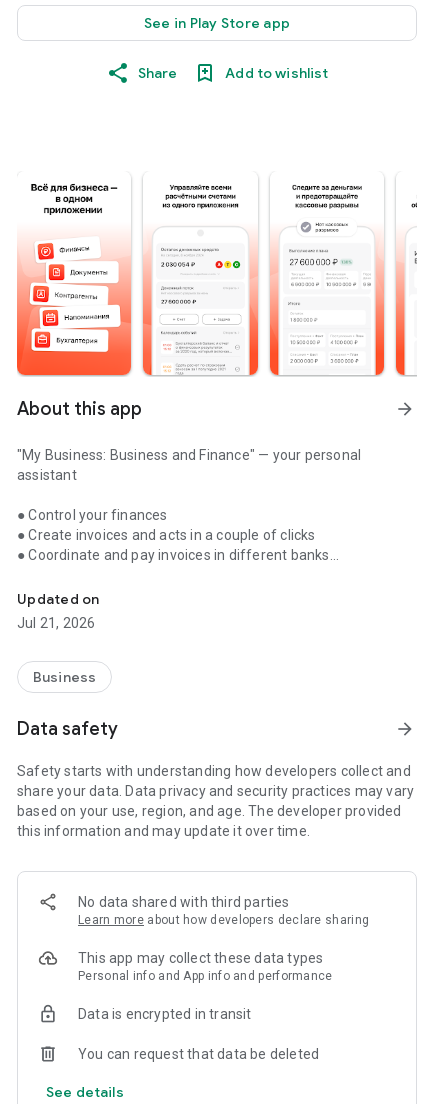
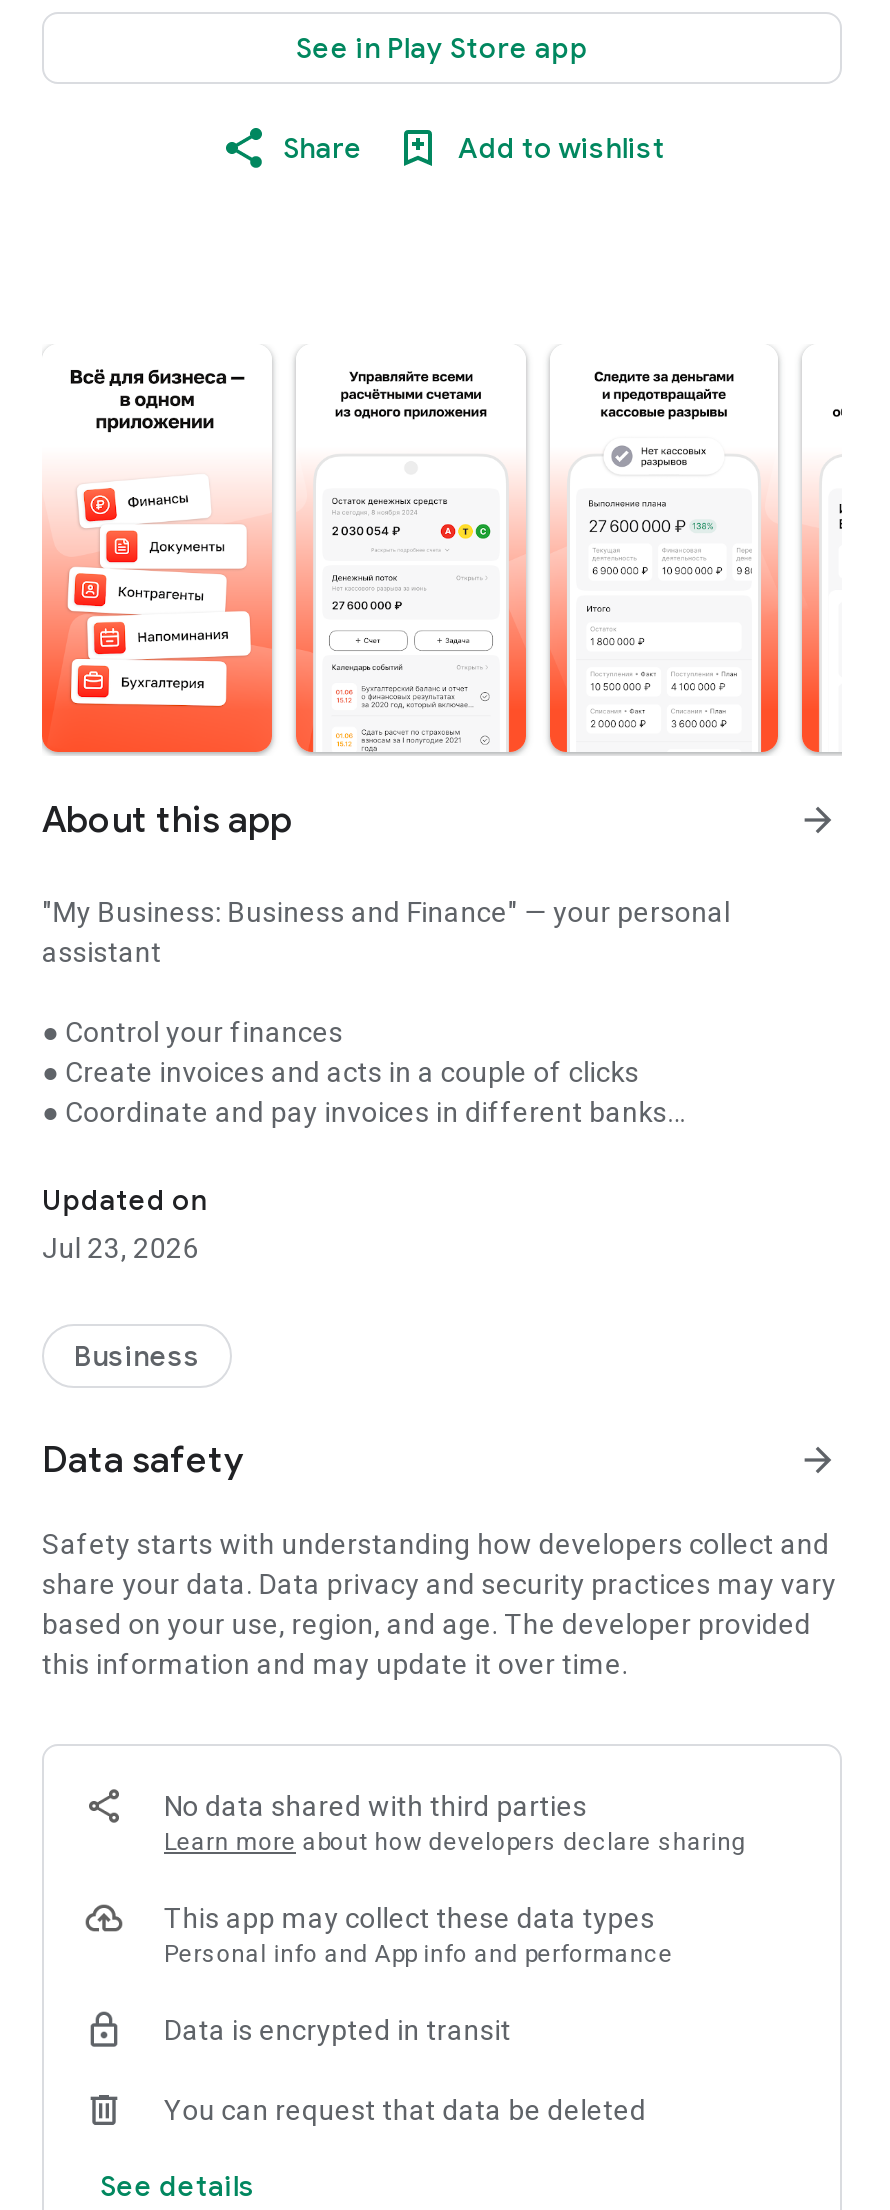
[17,615,95,631] Jul 21, 2026 -> [42,1232,199,1264] Jul 23, 2026

